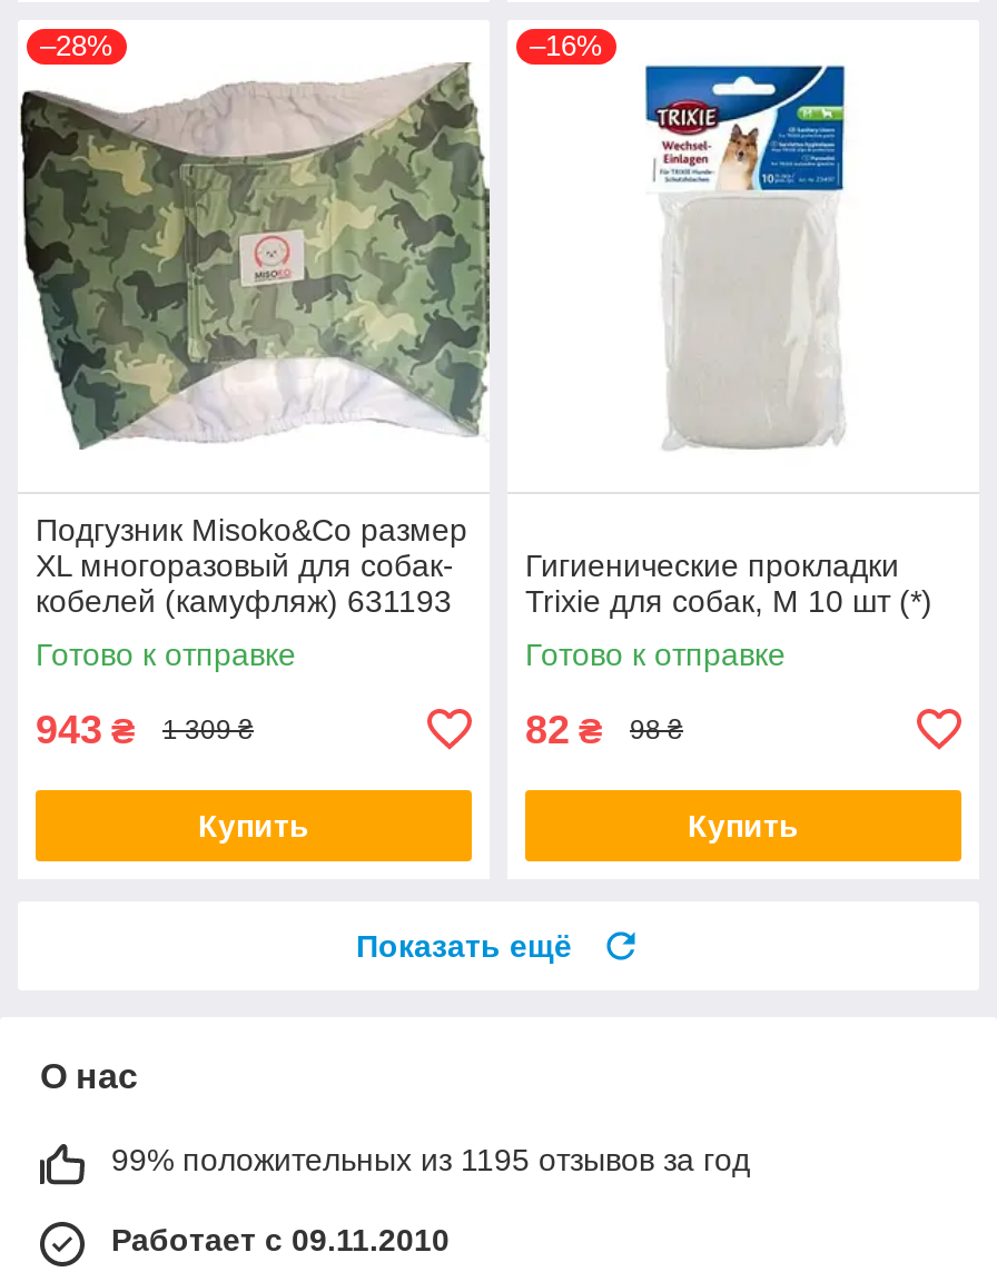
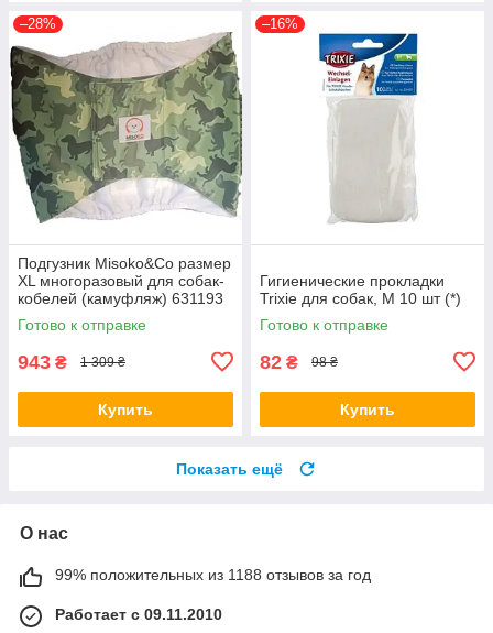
[111,1141,750,1177] 99% положительных из 1195 отзывов за год -> [55,566,371,583] 99% положительных из 1188 отзывов за год

